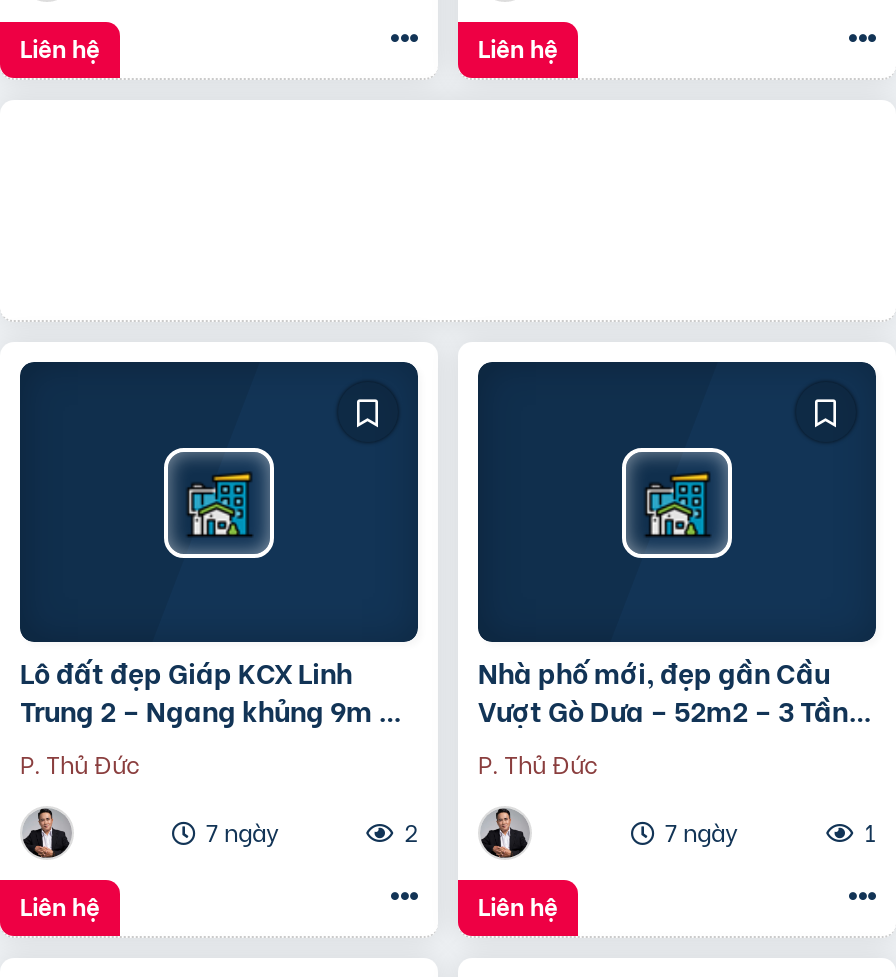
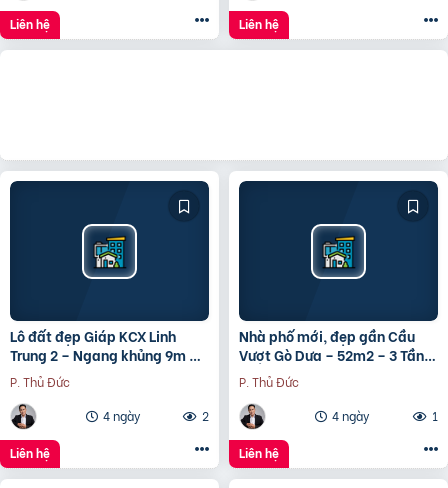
[206,813,278,847] 7 ngày -> [102,406,139,423] 4 ngày
[665,813,737,847] 7 ngày -> [332,406,369,423] 4 ngày

